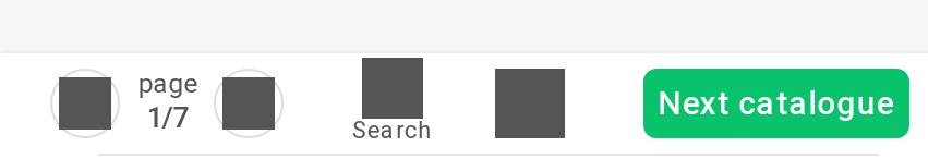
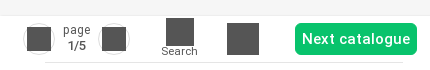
[147,100,188,133] 1/7 -> [67,37,86,52] 1/5

